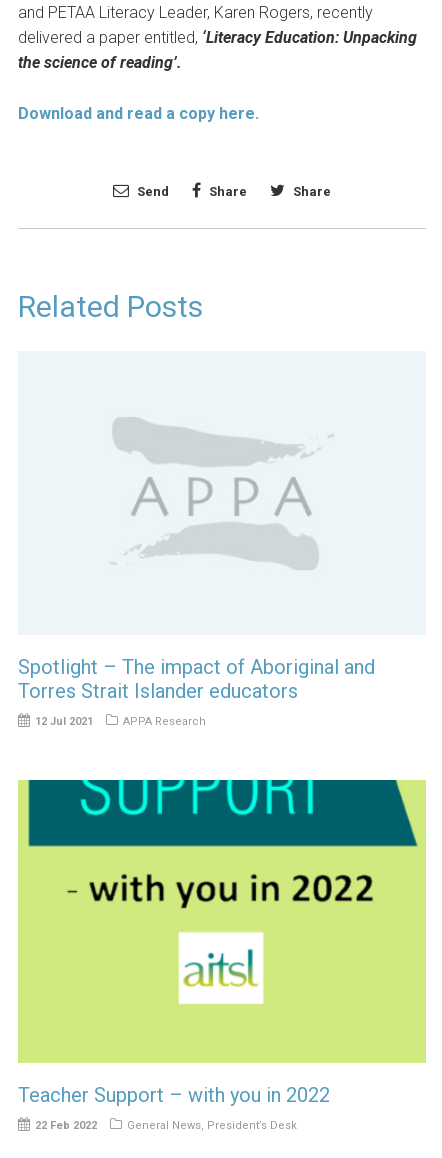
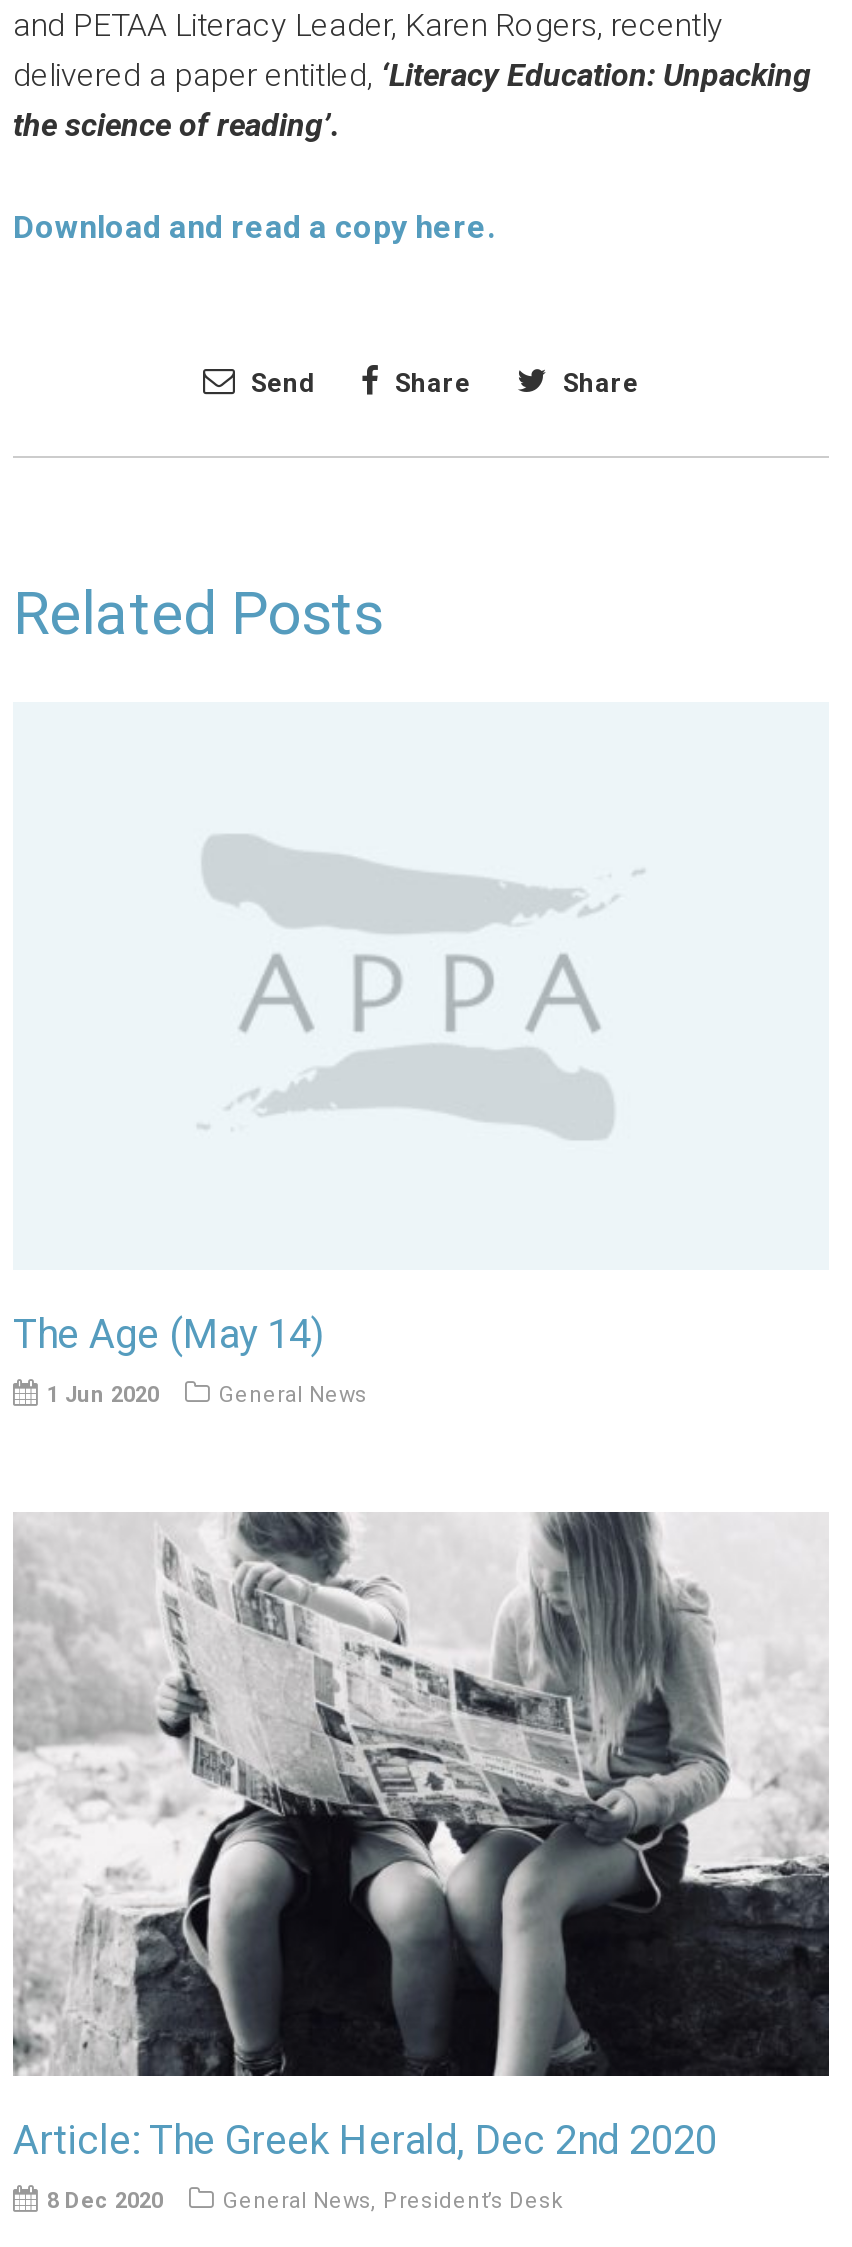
[18,655,375,703] Spotlight – The impact of Aboriginal and | Torres Strait Islander educators -> [13,1309,325,1357] The Age (May 14)
[35,715,206,728] 12 Jul 2021 | APPA Research -> [47,1381,367,1407] 1 Jun 2020 | General News
[18,779,426,1107] [image] | Teacher Support – with you in 2022 -> [11,1510,831,2164] [image] | Article: The Greek Herald, Dec 2nd 2020
[35,1119,97,1132] 22 Feb 2022 -> [47,2188,163,2214] 8 Dec 2020

